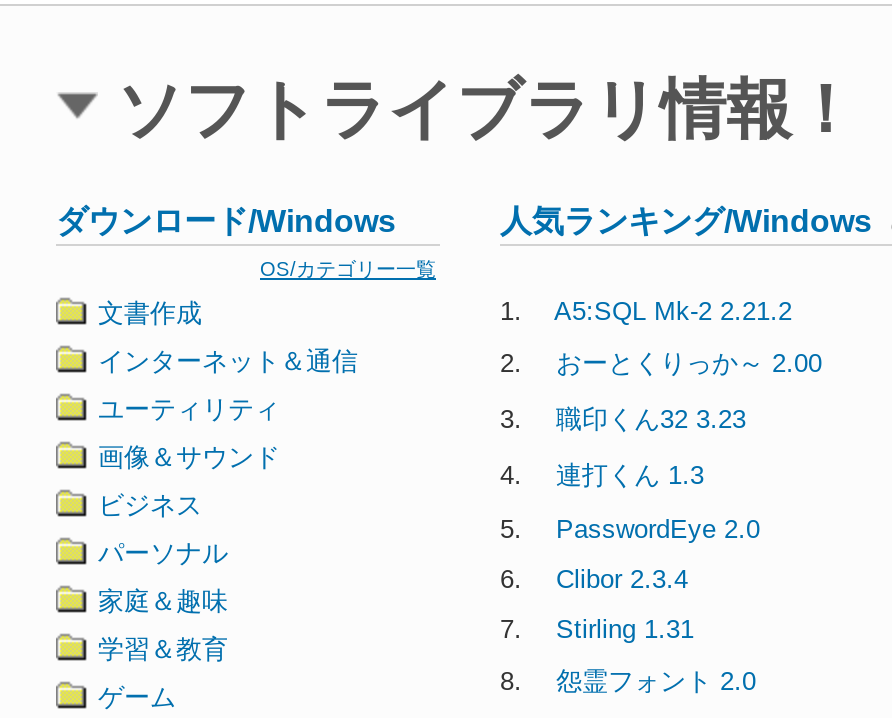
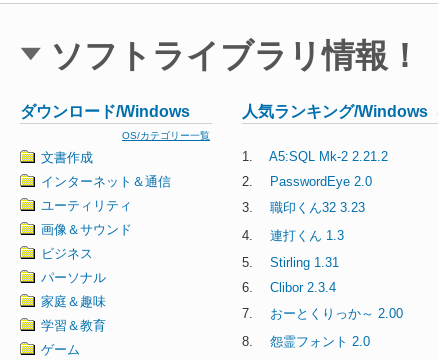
[500,348,822,378] 2.おーとくりっか～ 2.00 -> [242,174,372,189] 2. PasswordEye 2.0
[500,514,760,544] 5. PasswordEye 2.0 -> [242,255,339,270] 5. Stirling 1.31
[500,614,694,644] 7. Stirling 1.31 -> [242,306,403,321] 7.おーとくりっか～ 2.00

